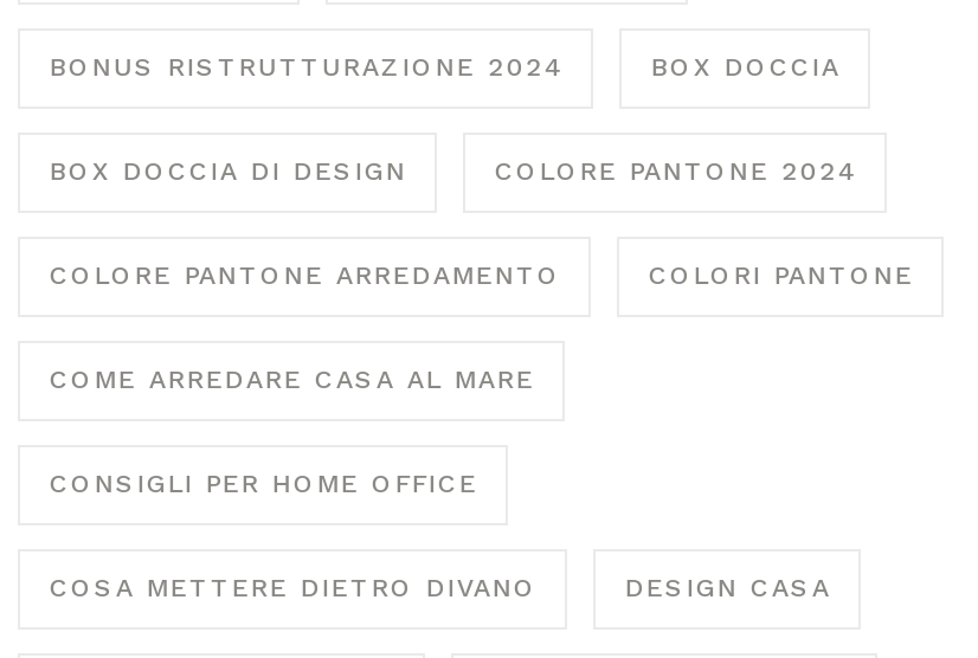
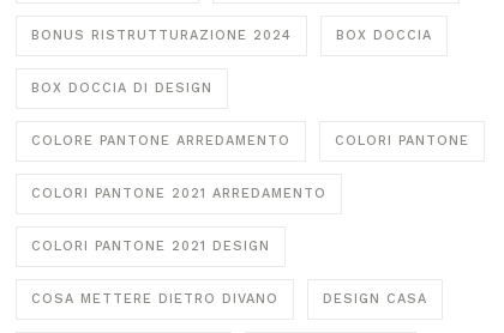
[495,158,857,188] COLORE PANTONE 2024 -> none
[49,366,535,397] COME ARREDARE CASA AL MARE -> [32,185,327,201] COLORI PANTONE 2021 ARREDAMENTO
[49,470,478,501] CONSIGLI PER HOME OFFICE -> [32,238,270,253] COLORI PANTONE 2021 DESIGN

